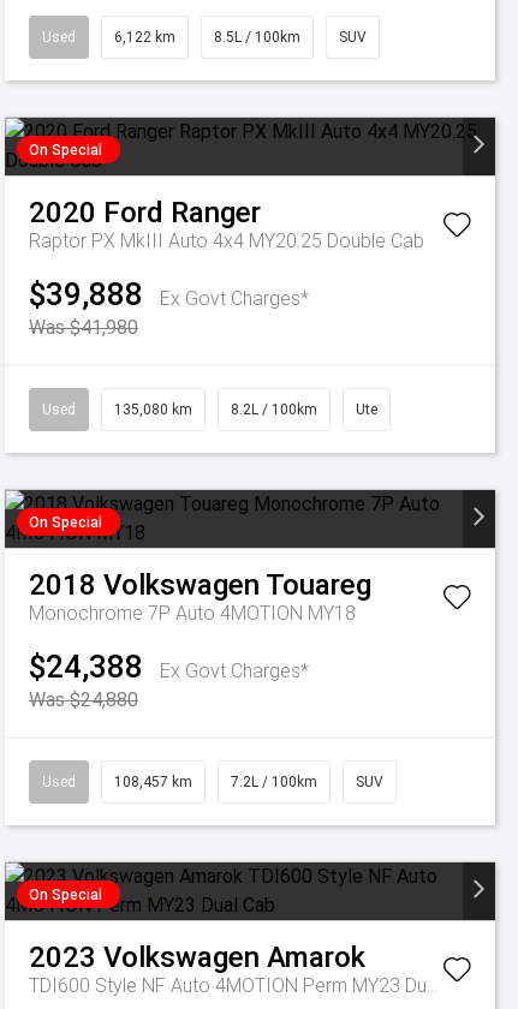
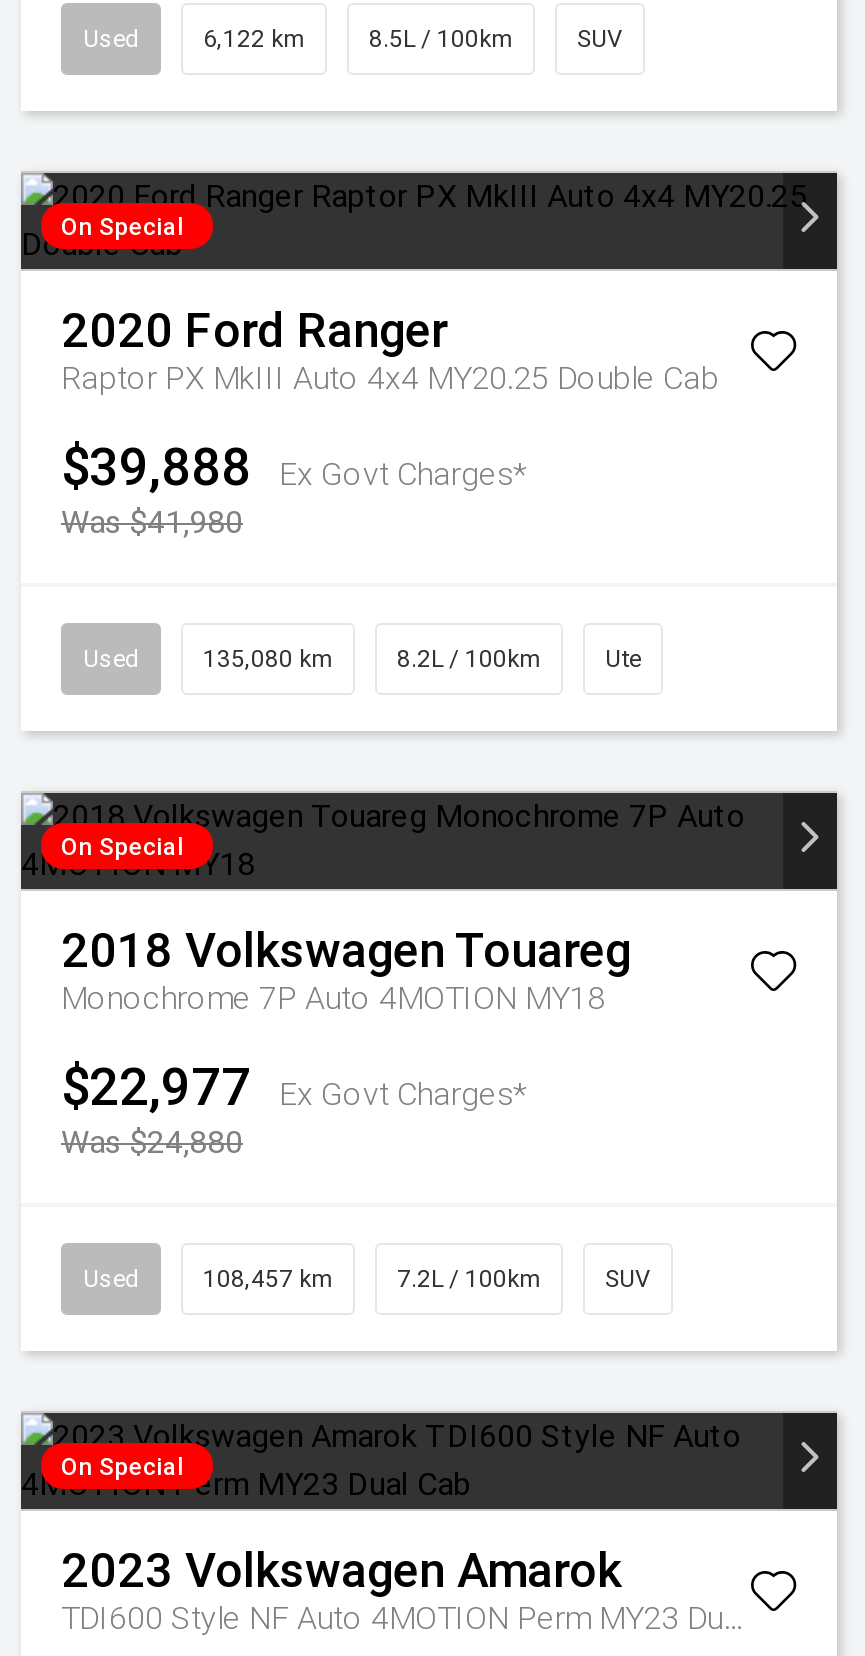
[29,649,309,685] $24,388 Ex Govt Charges* -> [61,1057,527,1117] $22,977 Ex Govt Charges*

